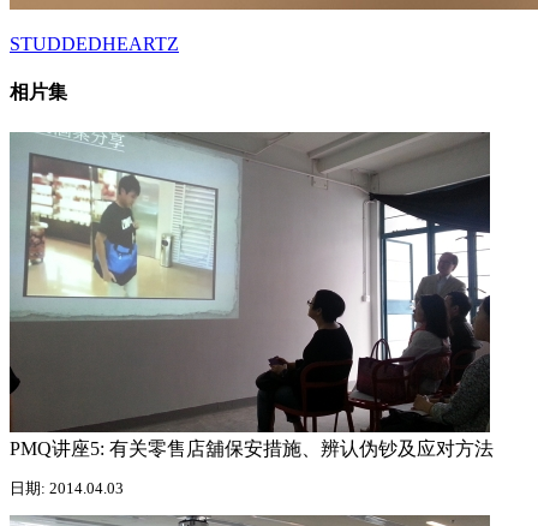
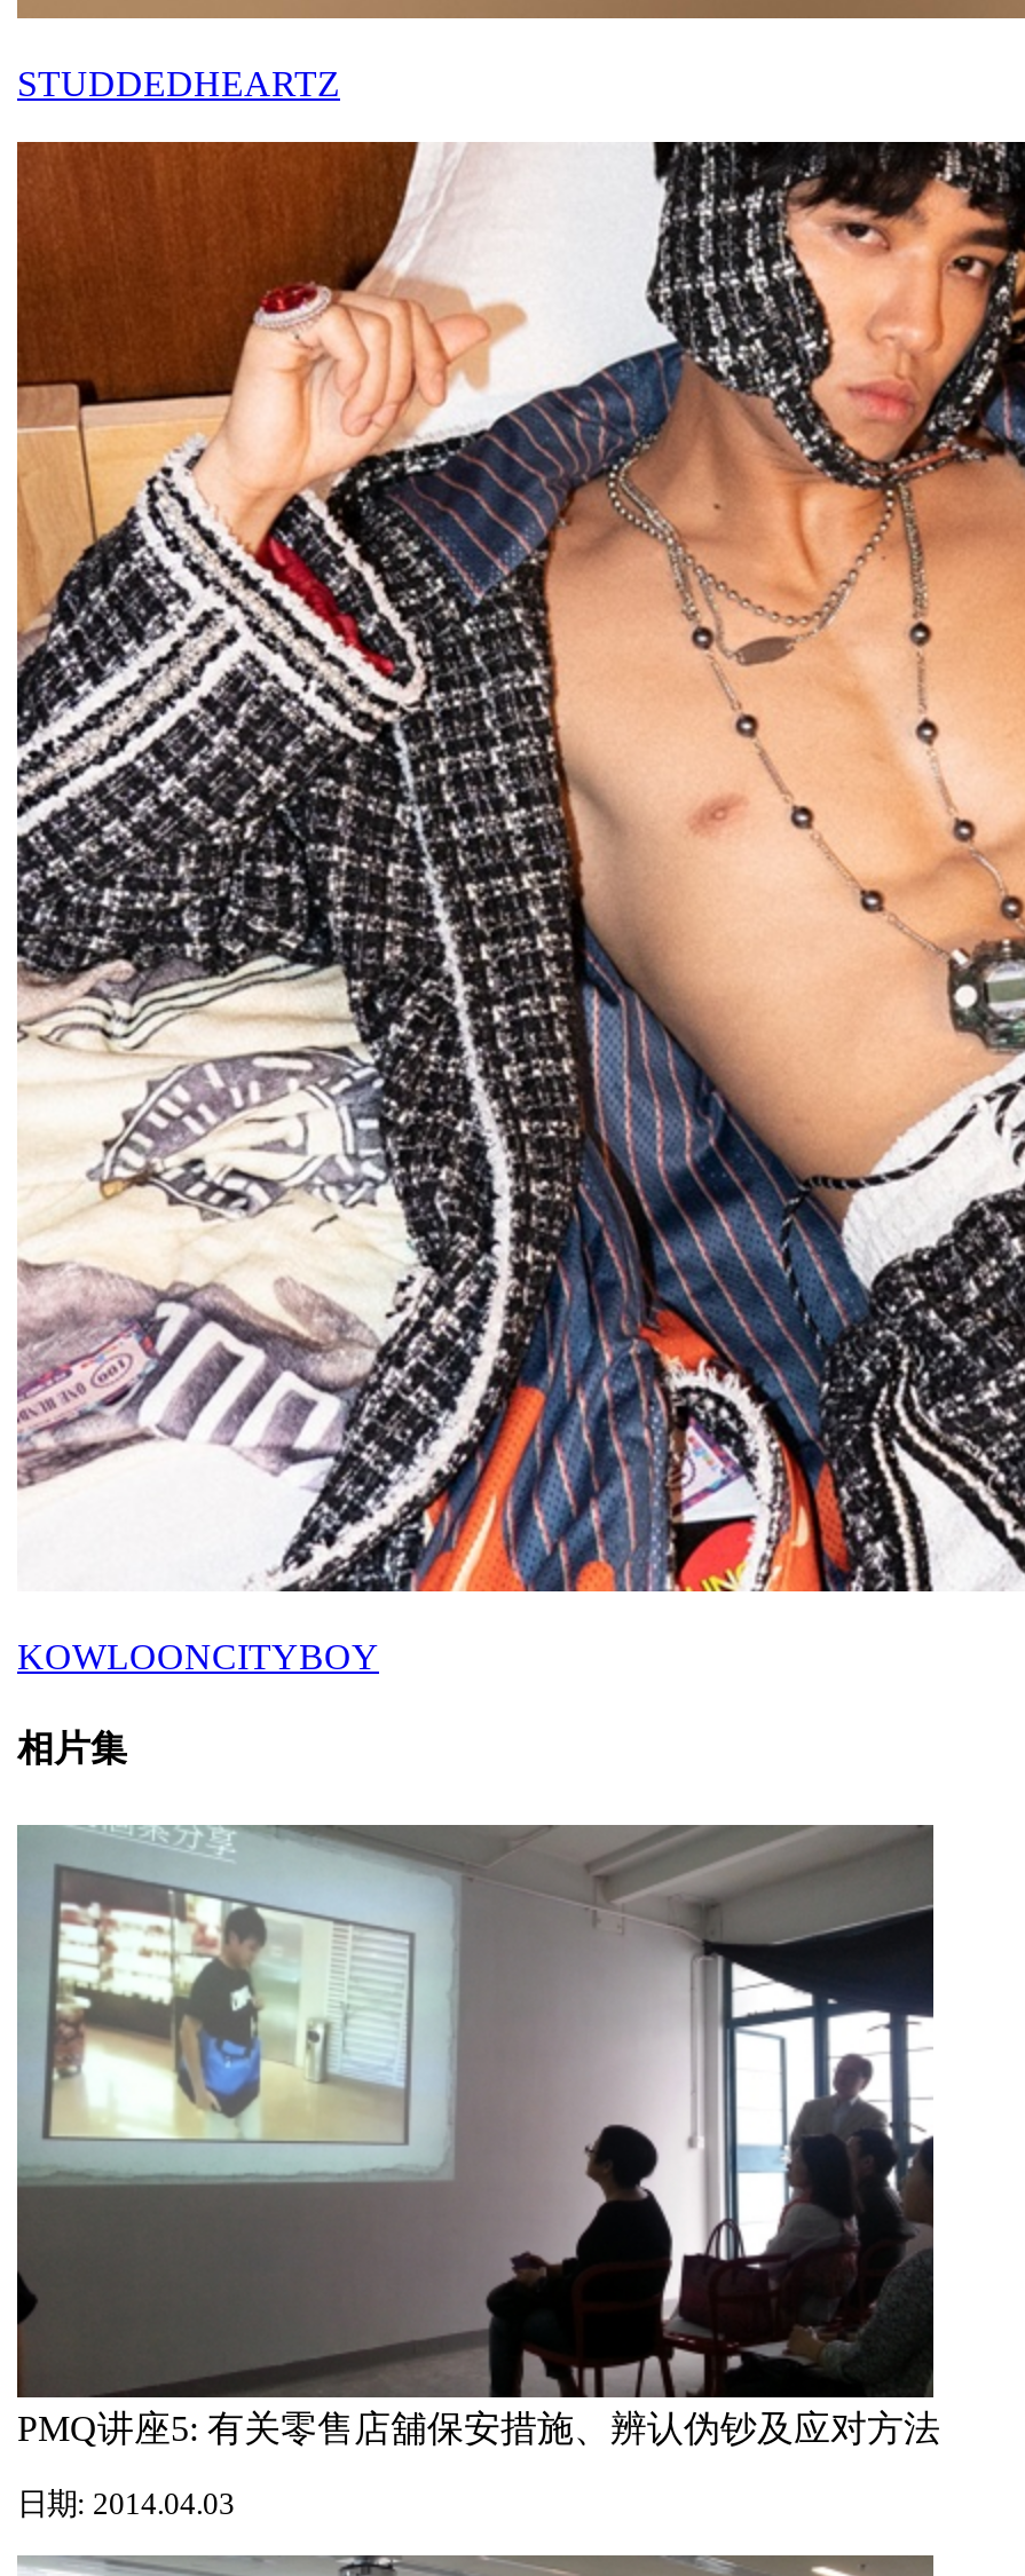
none -> [15,140,1018,1676] [image] | KOWLOONCITYBOY

